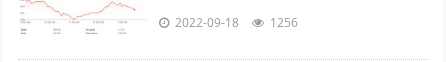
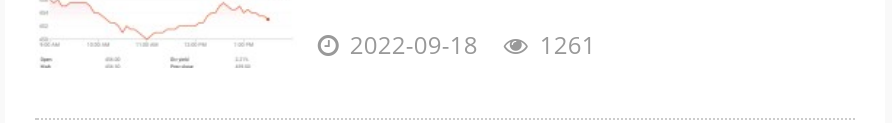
[270,14,298,31] 1256 -> [540,27,596,61] 1261

